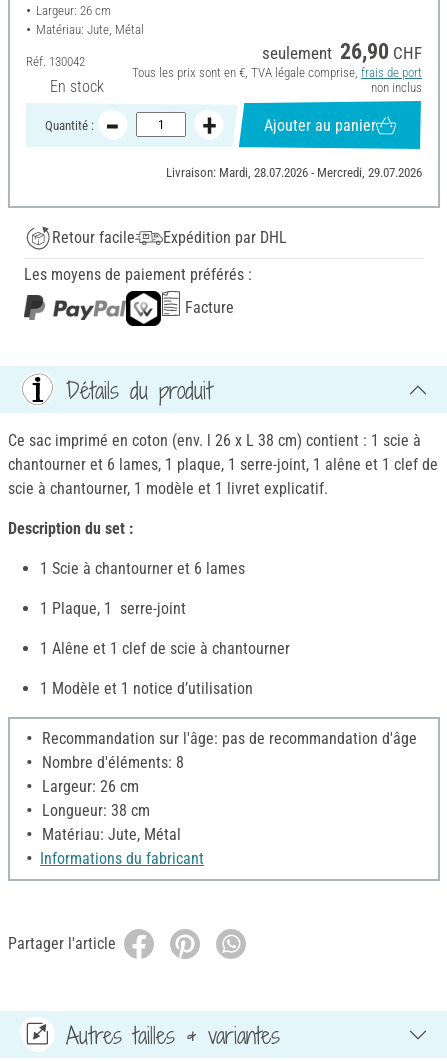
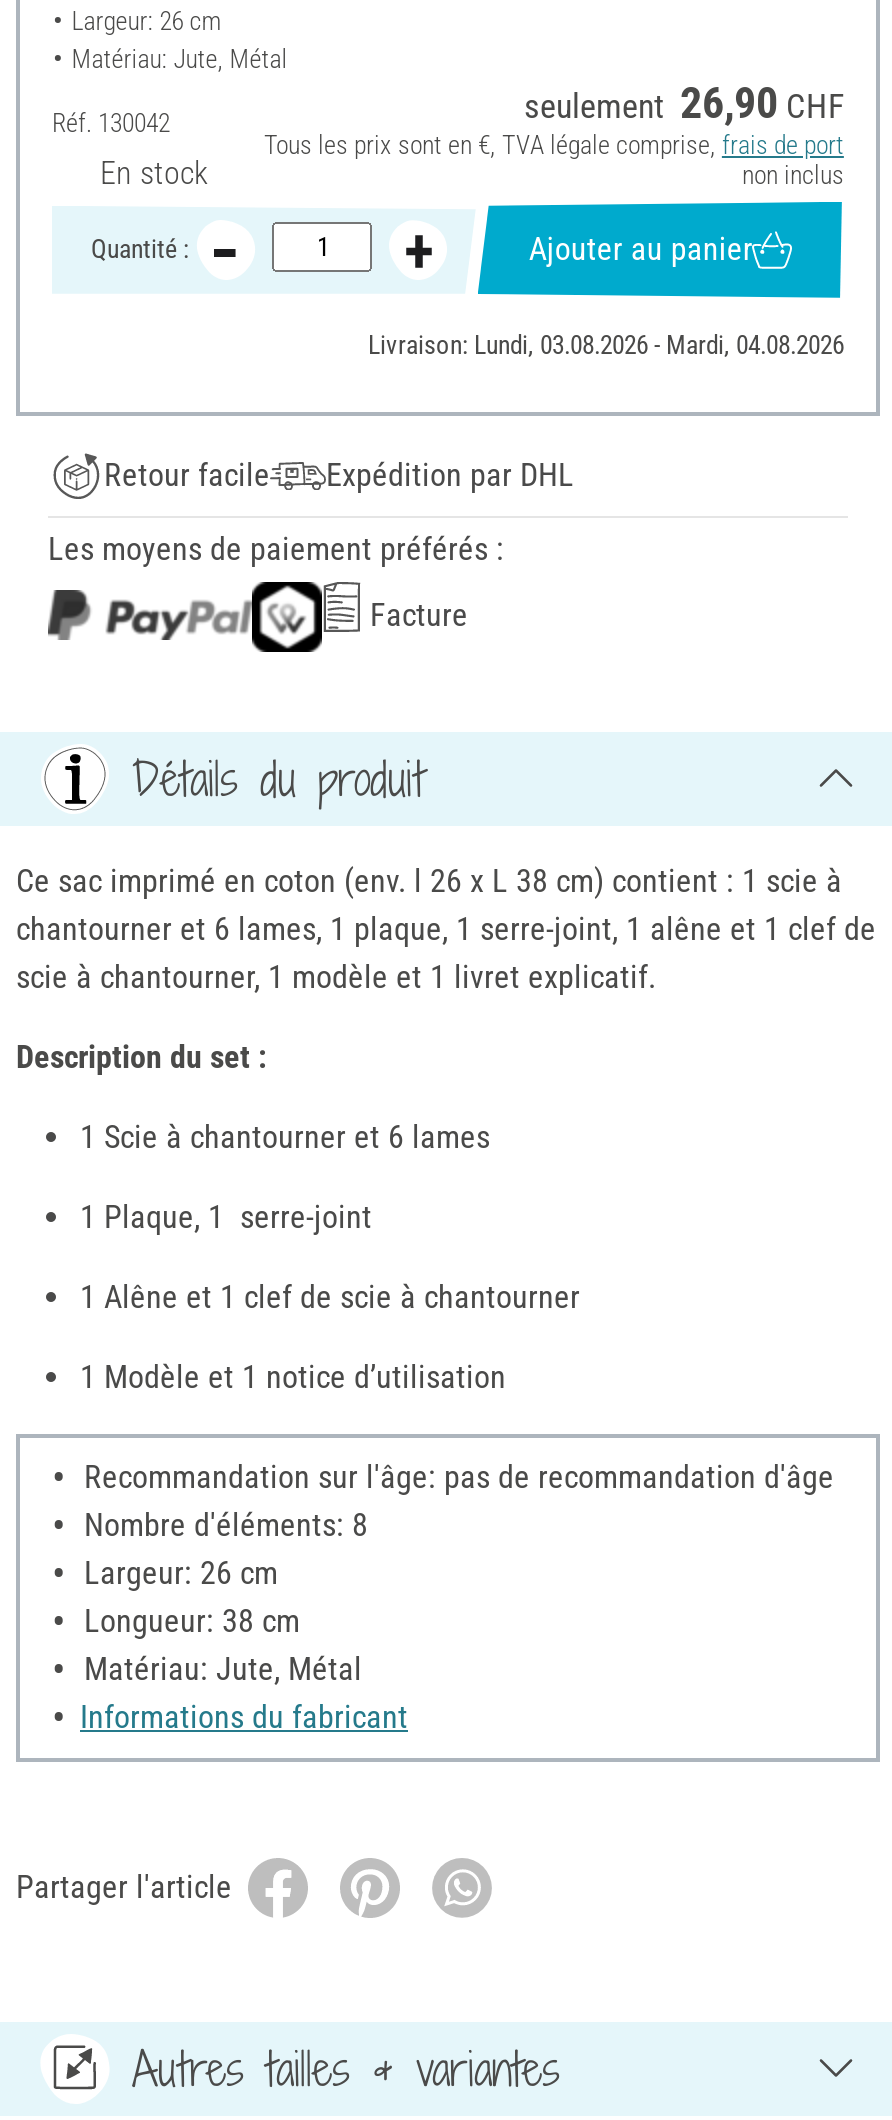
[166,165,422,180] Livraison: Mardi, 28.07.2026 - Mercredi, 29.07.2026 -> [368,330,844,360] Livraison: Lundi, 03.08.2026 - Mardi, 04.08.2026

